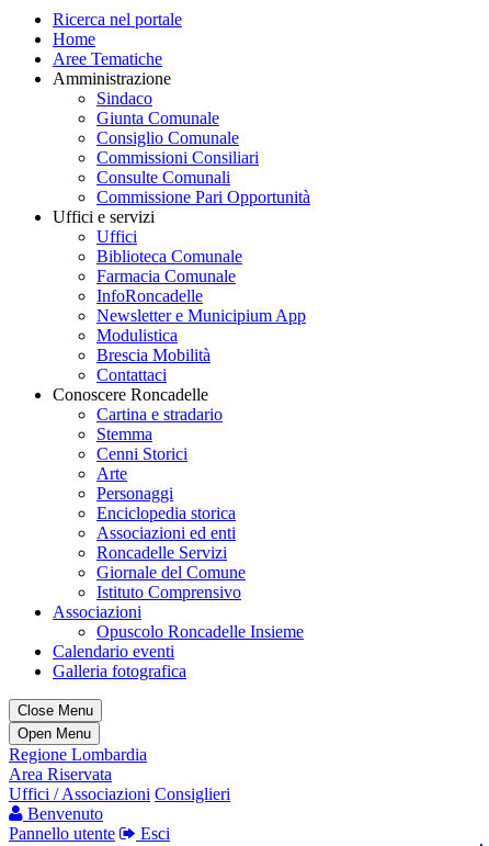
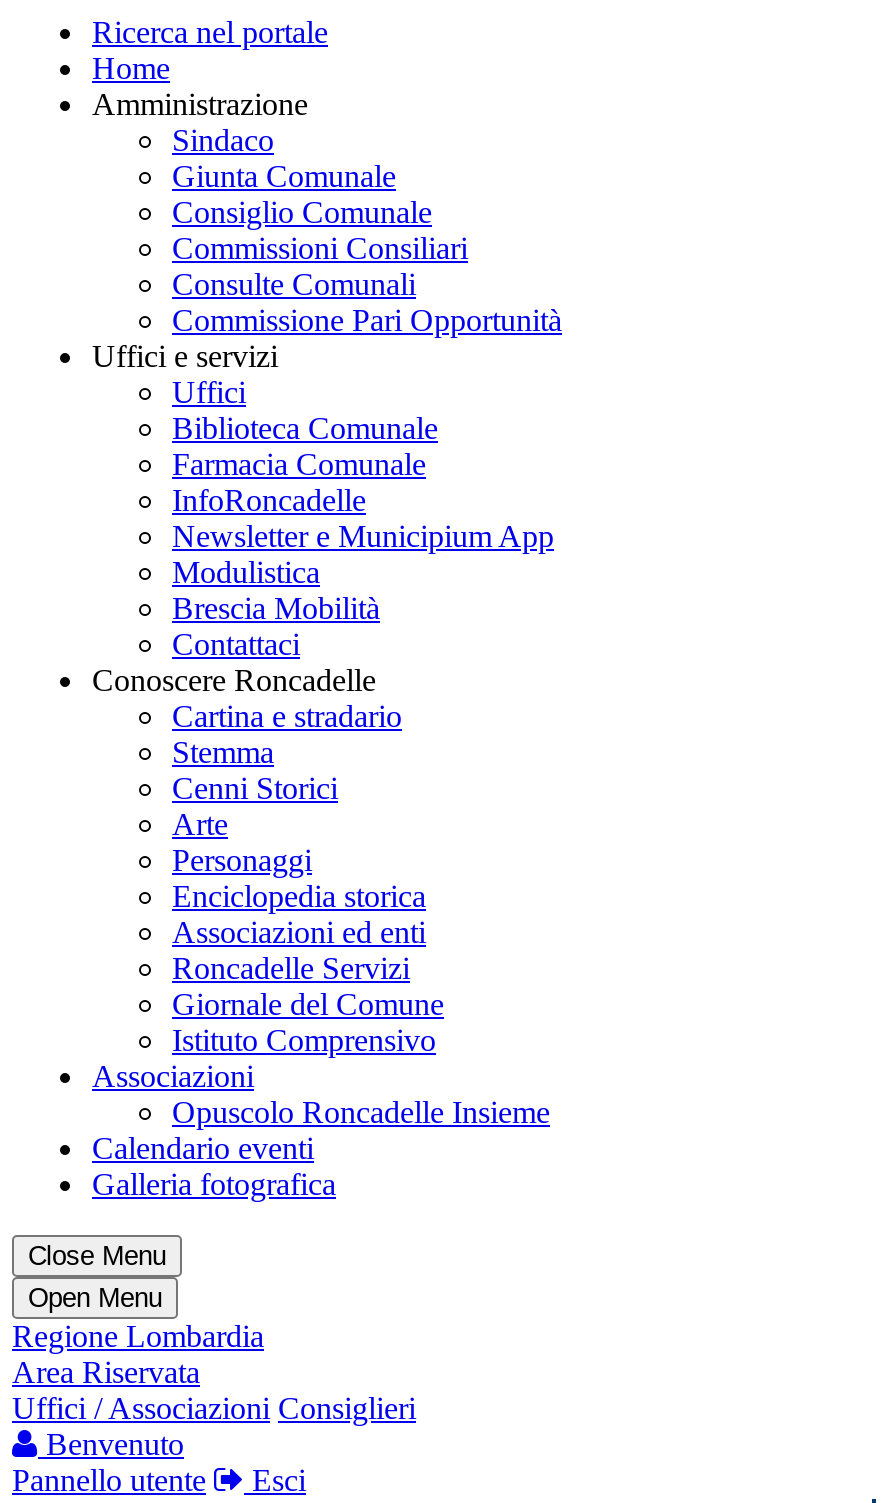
[53,49,162,68] Aree Tematiche -> none

